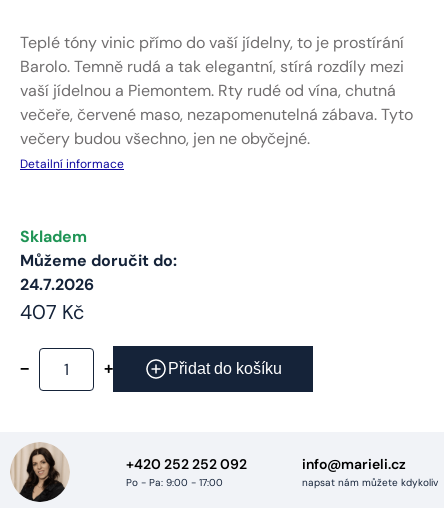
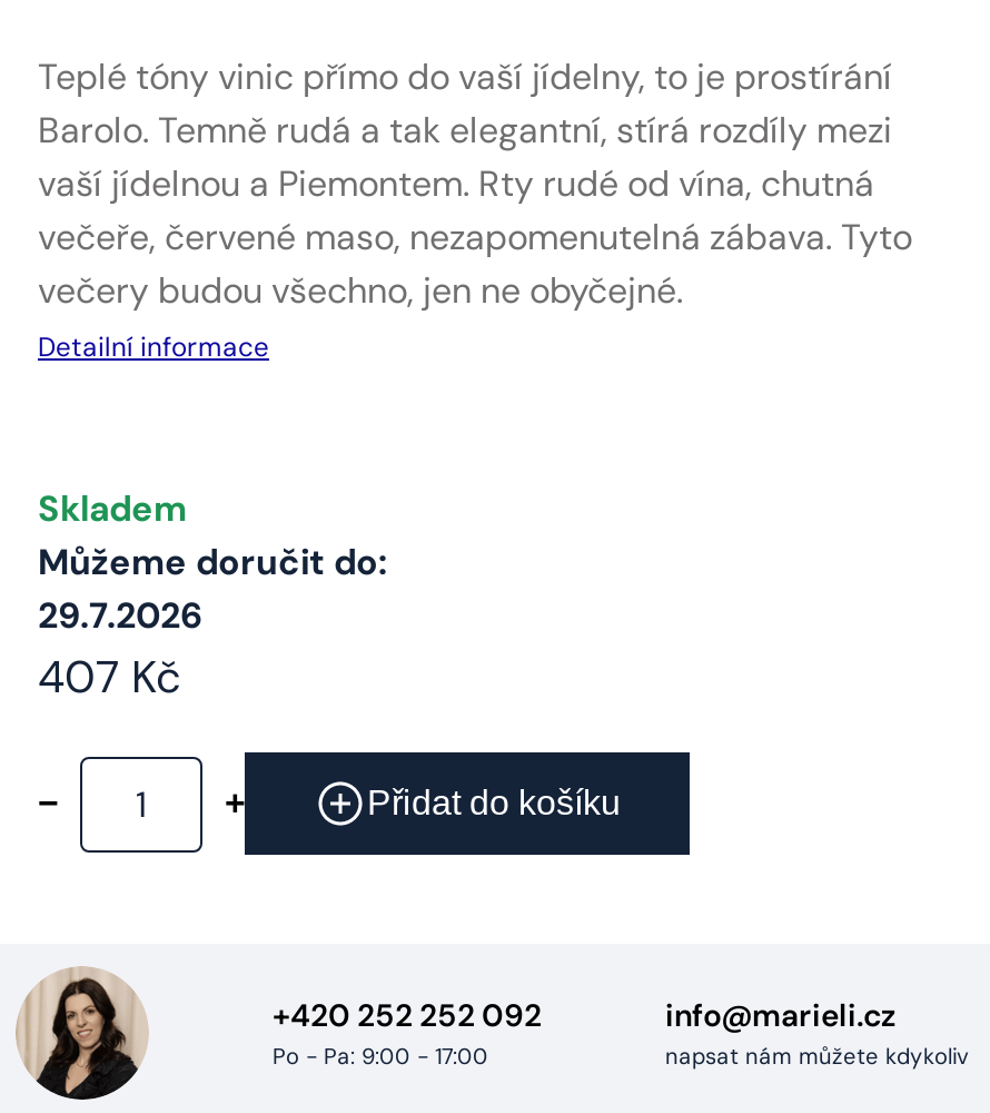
[20,274,94,295] 24.7.2026 -> [38,592,202,639] 29.7.2026

